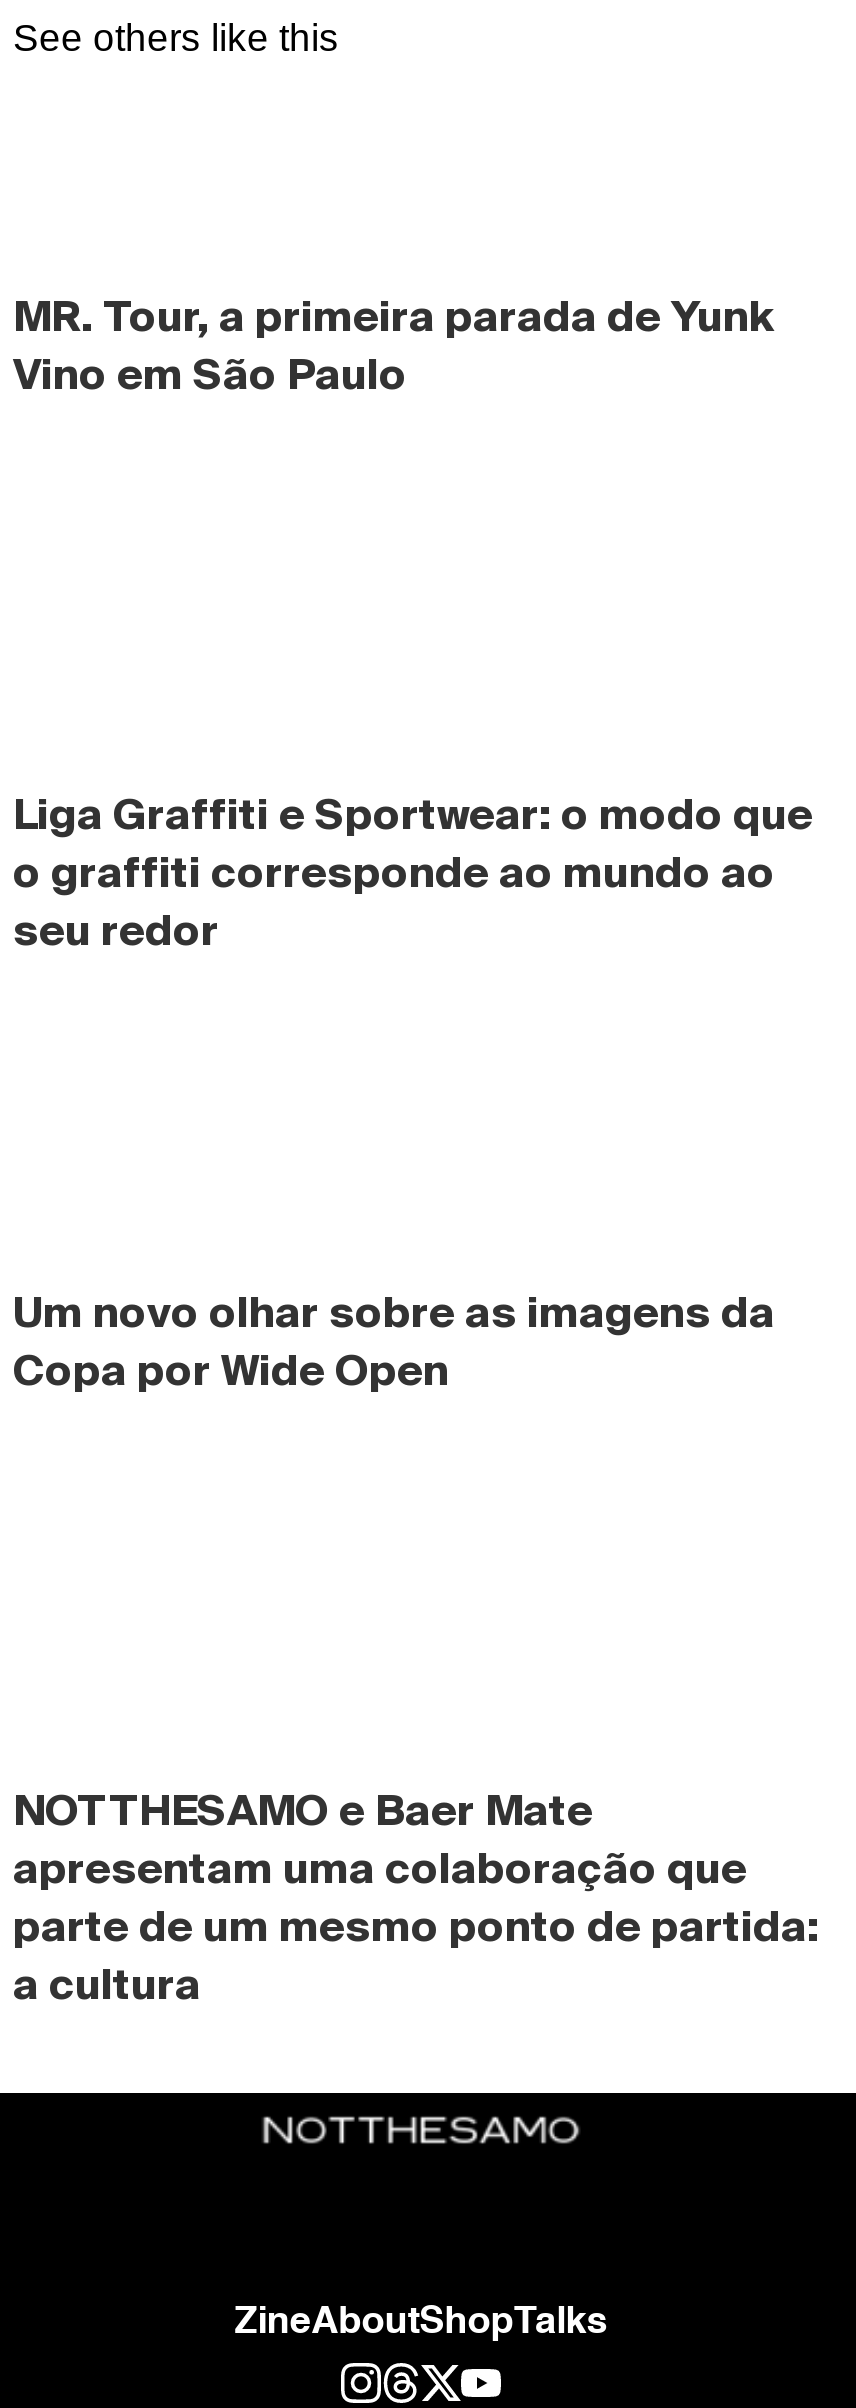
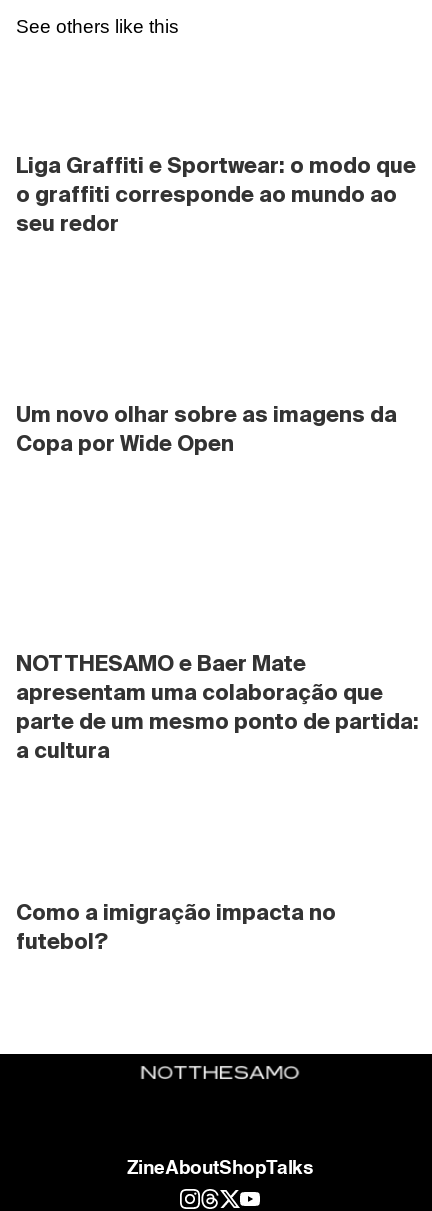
[13,291,775,397] MR. Tour, a primeira parada de Yunk | Vino em São Paulo -> none
moved [13,789,819,2007] -> [16,153,419,762]: Liga Graffiti e Sportwear: o modo que | o graffiti corresponde ao mundo ao | seu redor | ... | parte de um mesmo ponto de partida: | a cultura
none -> [16,900,336,953] Como a imigração impacta no | futebol?

